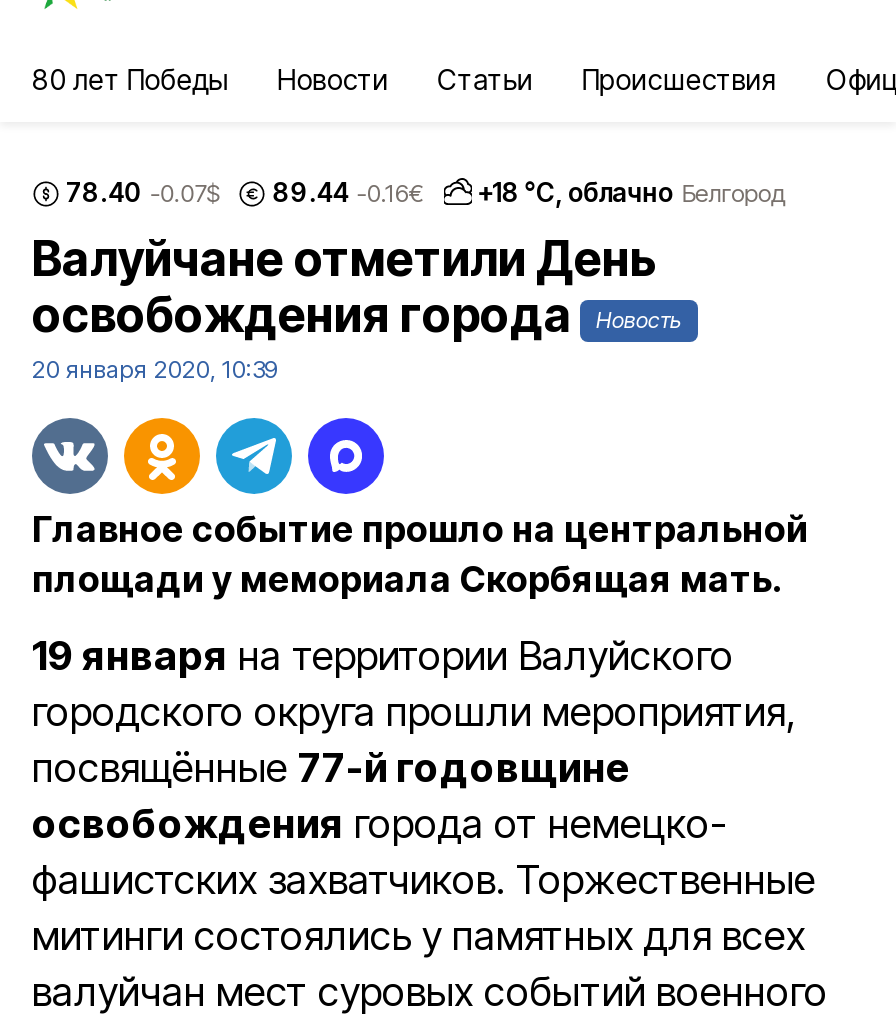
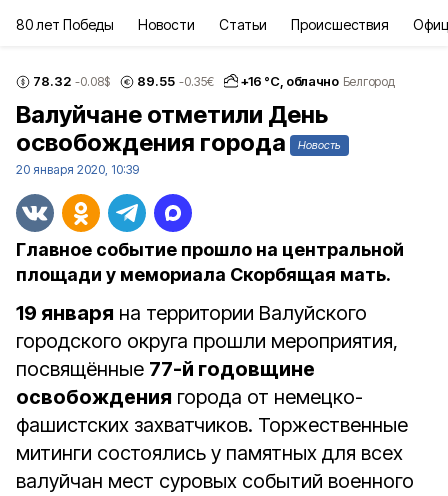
[66,175,219,207] 78.40 -0.07$ -> [33,72,110,88] 78.32 -0.08$
[273,175,423,207] 89.44 -0.16€ -> [137,72,214,88] 89.55 -0.35€
[477,176,785,208] +18 °С, облачно Белгород -> [241,73,394,89] +16 °С, облачно Белгород

